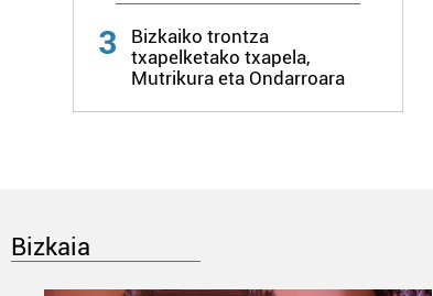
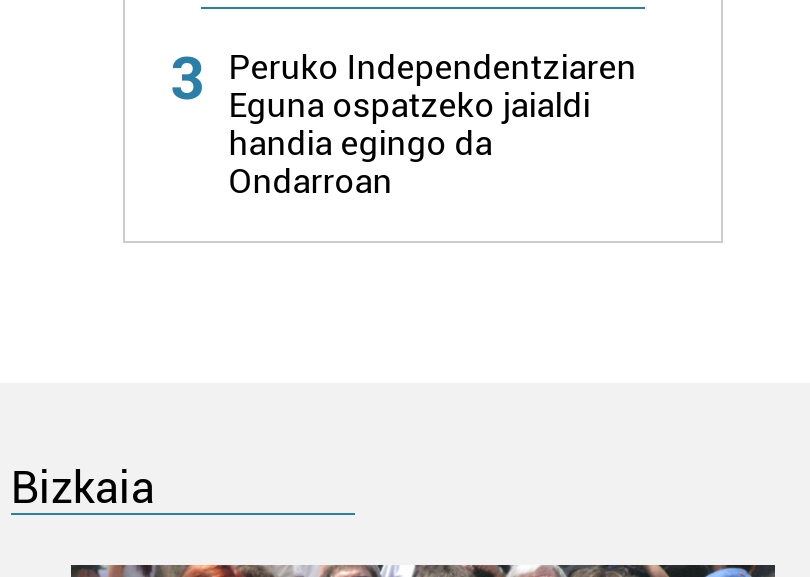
[131,26,345,90] Bizkaiko trontza | txapelketako txapela, | Mutrikura eta Ondarroara -> [228,48,636,202] Peruko Independentziaren | Eguna ospatzeko jaialdi | handia egingo da | Ondarroan

